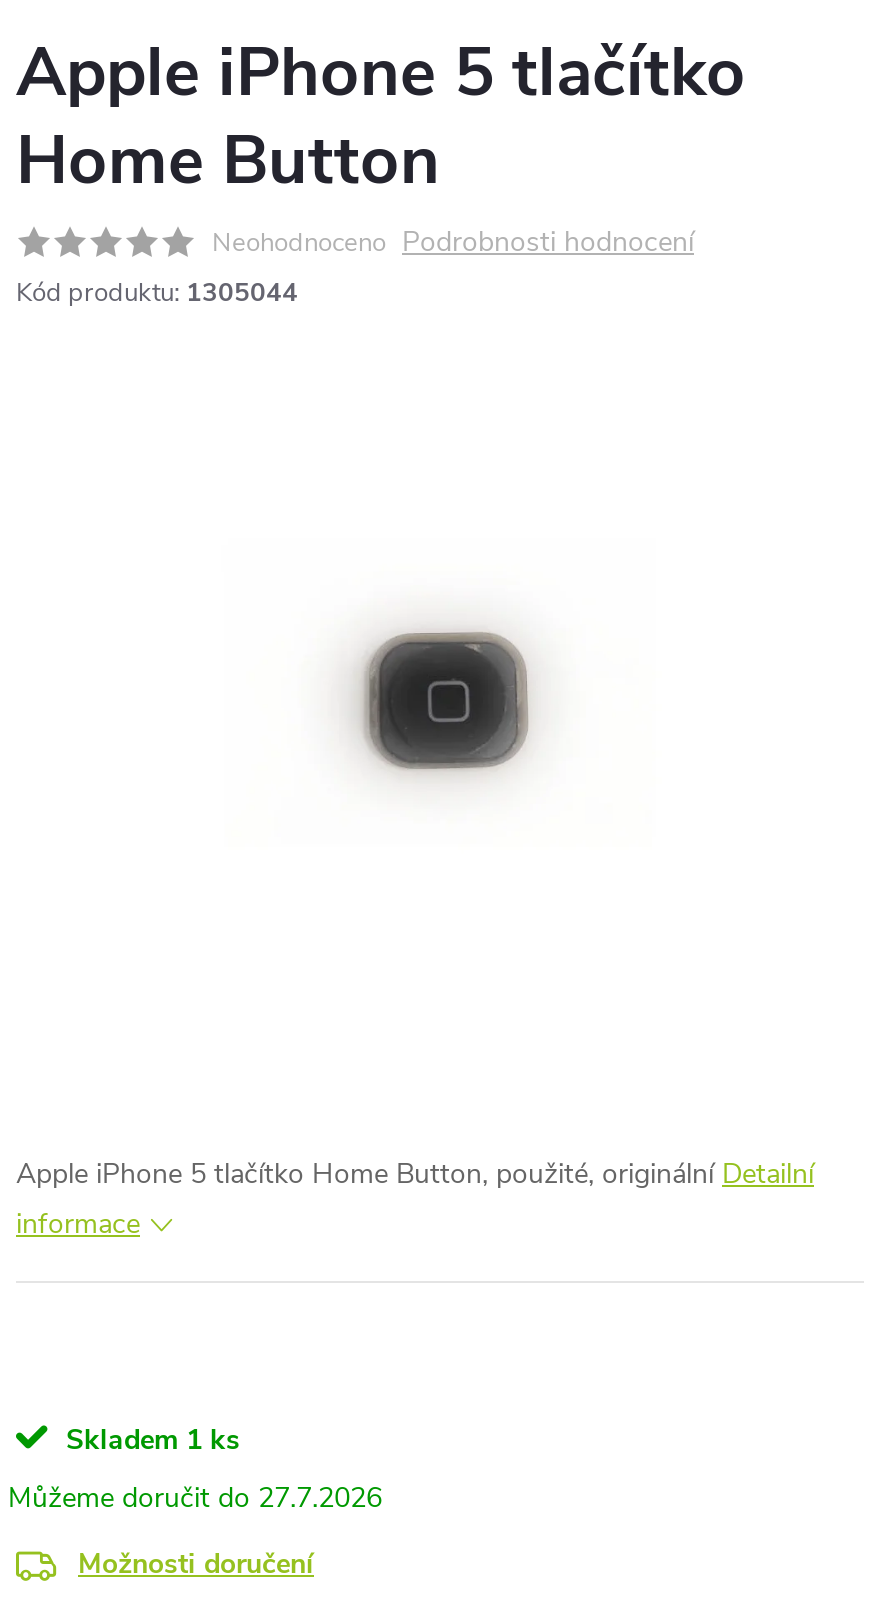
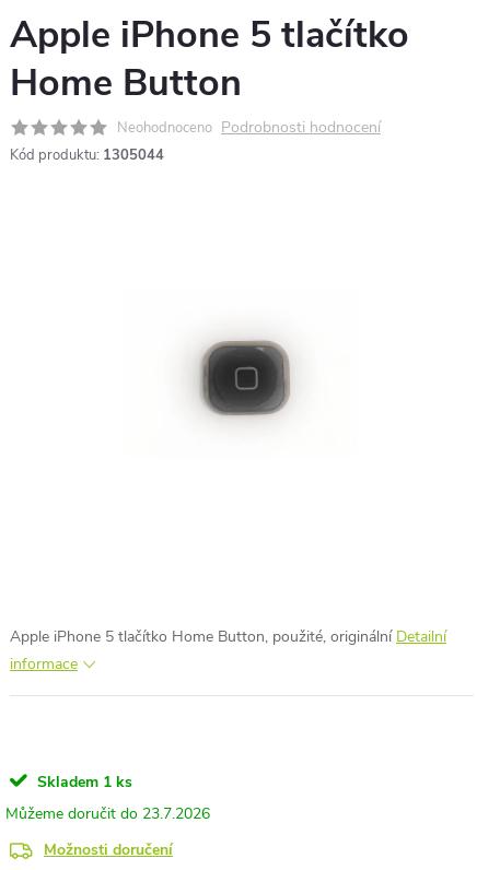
[258,1479,382,1517] 27.7.2026 -> [142,803,210,824] 23.7.2026

